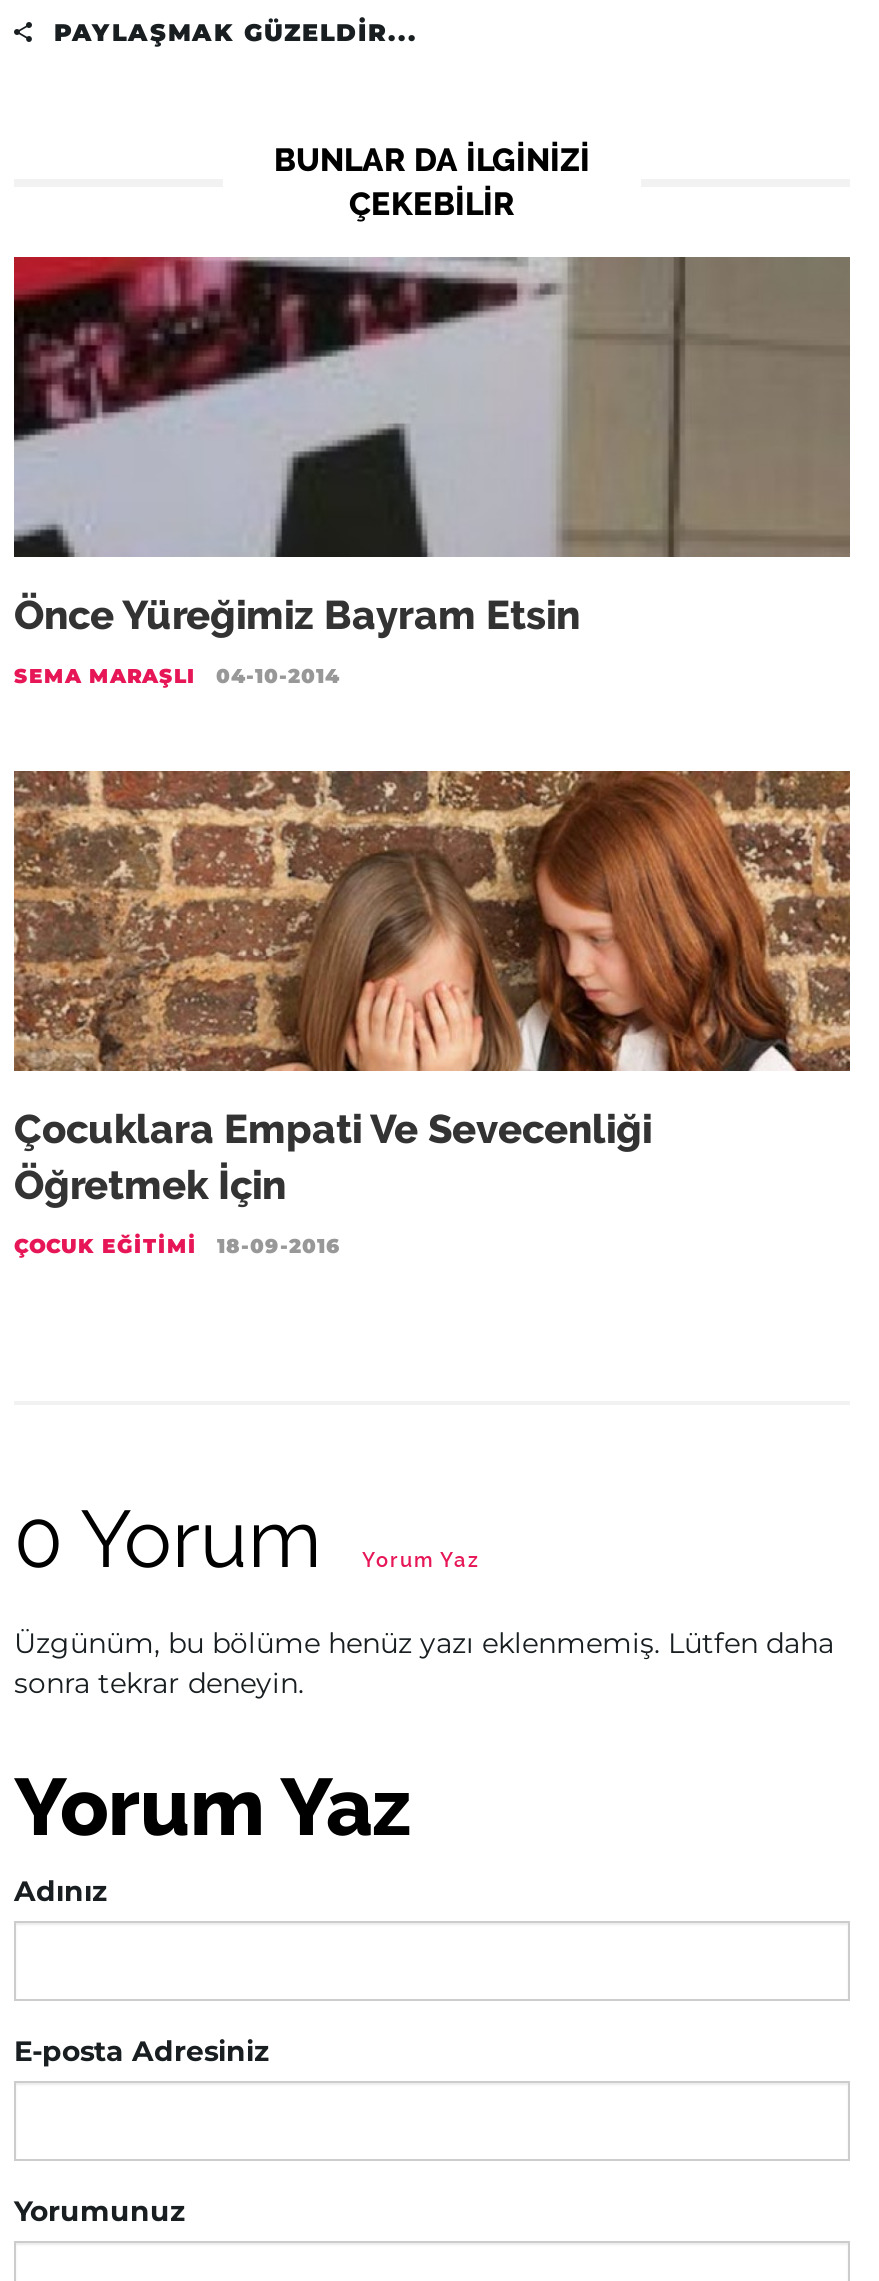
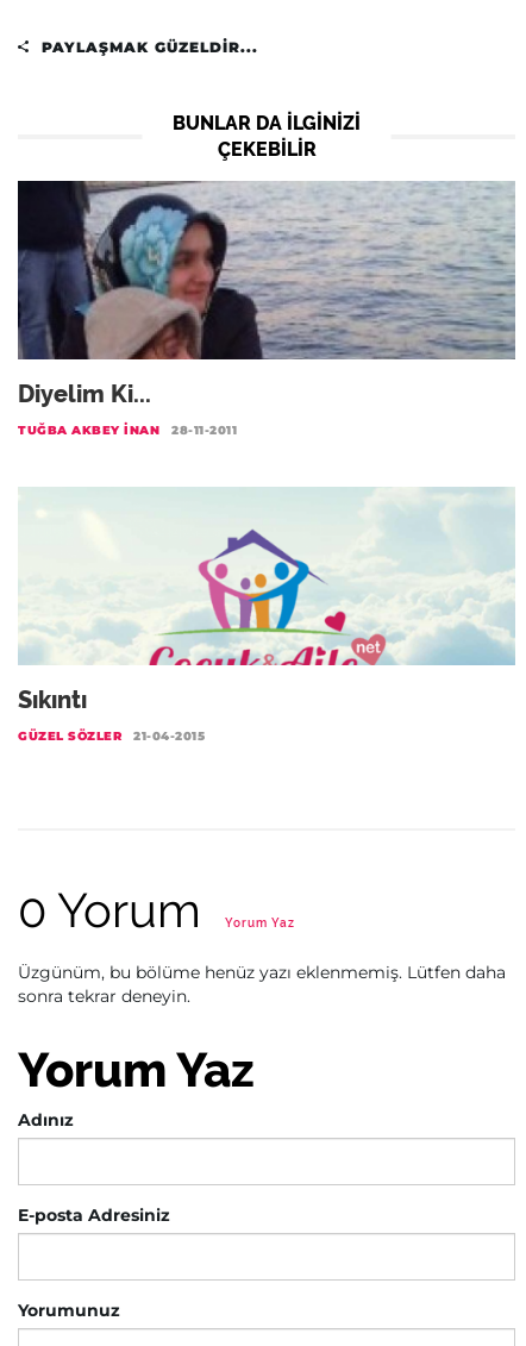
[12,255,850,639] [image] | Önce Yüreğimiz Bayram Etsin -> [18,180,515,408] [image] | Diyelim Ki...
[14,663,340,689] SEMA MARAŞLI | 04-10-2014 -> [18,422,237,438] TUĞBA AKBEY İNAN | 28-11-2011
[12,769,852,1209] [image] | Çocuklara Empati Ve Sevecenliği | Öğretmek İçin -> [18,487,515,714] [image] | Sıkıntı
[14,1233,341,1259] ÇOCUK EĞITIMI | 18-09-2016 -> [18,728,205,744] GÜZEL SÖZLER | 21-04-2015

